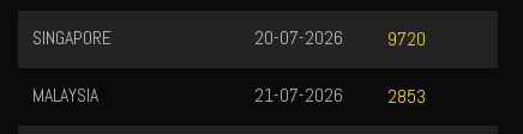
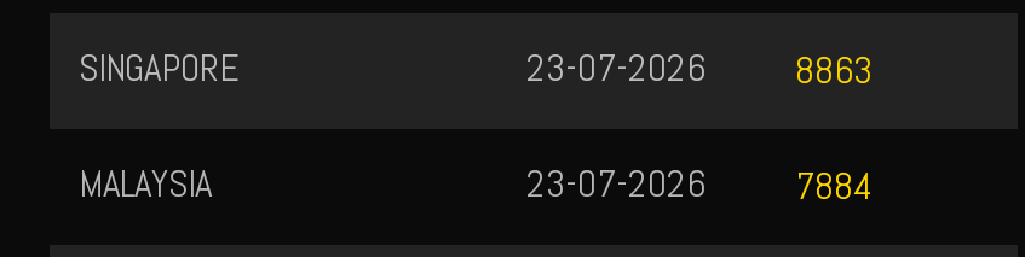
[254,26,343,50] 20-07-2026 -> [526,45,706,93] 23-07-2026
[387,27,426,51] 9720 -> [795,46,873,94] 8863
[254,84,343,108] 21-07-2026 -> [526,161,706,209] 23-07-2026
[387,84,426,108] 2853 -> [795,162,873,210] 7884

